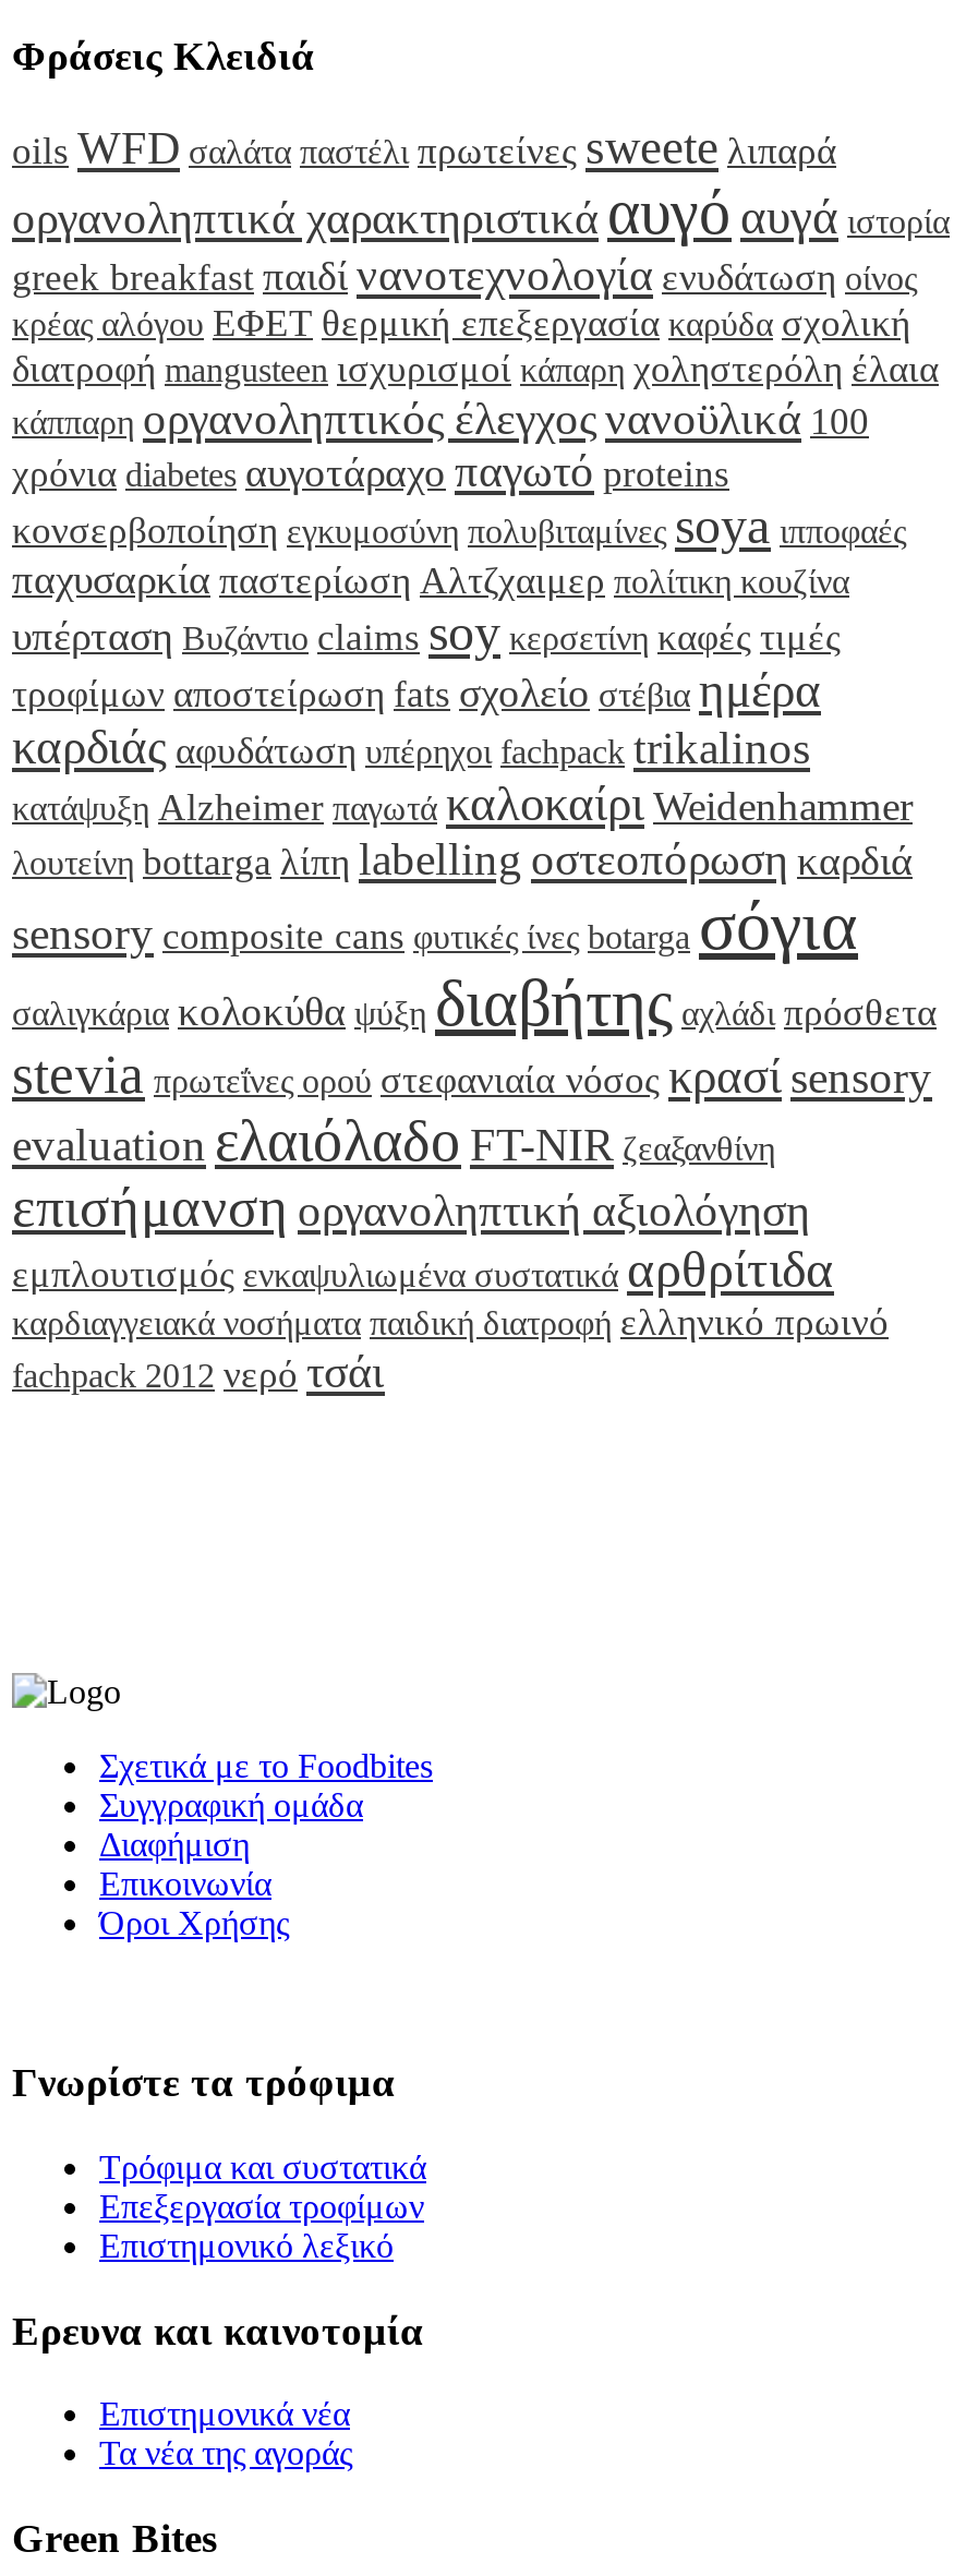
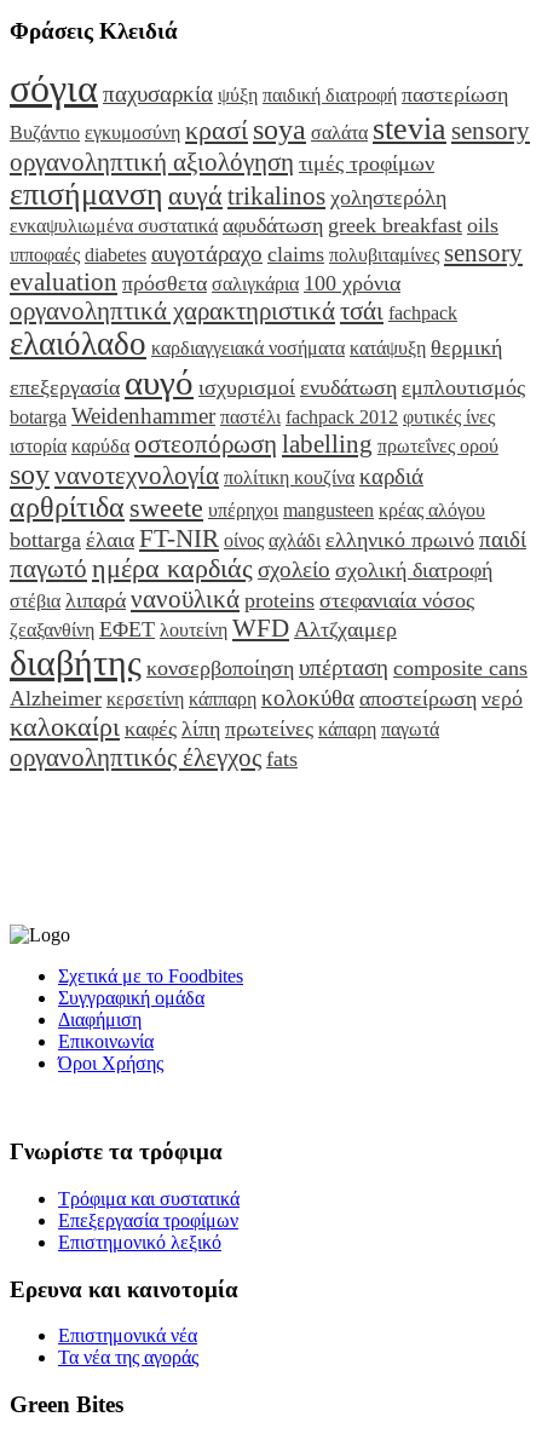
[12,121,950,1397] oils WFD σαλάτα παστέλι πρωτείνες sweete λιπαρά | οργανοληπτικά χαρακτηριστικά αυγό αυγά ιστορία | greek breakfast παιδί νανοτεχνολογία ενυδάτωση οίνος | κρέας αλόγου ΕΦΕΤ θερμική επεξεργασία καρύδα σχολική | διατροφή mangusteen ισχυρισμοί κάπαρη χοληστερόλη έλαια | κάππαρη οργανοληπτικός έλεγχος νανοϋλικά 100 | χρόνια diabetes αυγοτάραχο παγωτό proteins | κονσερβοποίηση εγκυμοσύνη πολυβιταμίνες soya ιπποφαές | παχυσαρκία παστερίωση Αλτζχαιμερ πολίτικη κουζίνα | υπέρταση Βυζάντιο claims soy κερσετίνη καφές τιμές | τροφίμων αποστείρωση fats σχολείο στέβια ημέρα | καρδιάς αφυδάτωση υπέρηχοι fachpack trikalinos | κατάψυξη Alzheimer παγωτά καλοκαίρι Weidenhammer | λουτείνη bottarga λίπη labelling οστεοπόρωση καρδιά | sensory composite cans φυτικές ίνες botarga σόγια | σαλιγκάρια κολοκύθα ψύξη διαβήτης αχλάδι πρόσθετα | stevia πρωτεΐνες ορού στεφανιαία νόσος κρασί sensory | evaluation ελαιόλαδο FT-NIR ζεαξανθίνη | επισήμανση οργανοληπτική αξιολόγηση | εμπλουτισμός ενκαψυλιωμένα συστατικά αρθρίτιδα | καρδιαγγειακά νοσήματα παιδική διατροφή ελληνικό πρωινό | fachpack 2012 νερό τσάι -> [10,67,530,771] σόγια παχυσαρκία ψύξη παιδική διατροφή παστερίωση | Βυζάντιο εγκυμοσύνη κρασί soya σαλάτα stevia sensory | οργανοληπτική αξιολόγηση τιμές τροφίμων | επισήμανση αυγά trikalinos χοληστερόλη | ενκαψυλιωμένα συστατικά αφυδάτωση greek breakfast oils | ιπποφαές diabetes αυγοτάραχο claims πολυβιταμίνες sensory | evaluation πρόσθετα σαλιγκάρια 100 χρόνια | οργανοληπτικά χαρακτηριστικά τσάι fachpack | ελαιόλαδο καρδιαγγειακά νοσήματα κατάψυξη θερμική | επεξεργασία αυγό ισχυρισμοί ενυδάτωση εμπλουτισμός | botarga Weidenhammer παστέλι fachpack 2012 φυτικές ίνες | ιστορία καρύδα οστεοπόρωση labelling πρωτεΐνες ορού | soy νανοτεχνολογία πολίτικη κουζίνα καρδιά | αρθρίτιδα sweete υπέρηχοι mangusteen κρέας αλόγου | bottarga έλαια FT-NIR οίνος αχλάδι ελληνικό πρωινό παιδί | παγωτό ημέρα καρδιάς σχολείο σχολική διατροφή | στέβια λιπαρά νανοϋλικά proteins στεφανιαία νόσος | ζεαξανθίνη ΕΦΕΤ λουτείνη WFD Αλτζχαιμερ | διαβήτης κονσερβοποίηση υπέρταση composite cans | Alzheimer κερσετίνη κάππαρη κολοκύθα αποστείρωση νερό | καλοκαίρι καφές λίπη πρωτείνες κάπαρη παγωτά | οργανοληπτικός έλεγχος fats

